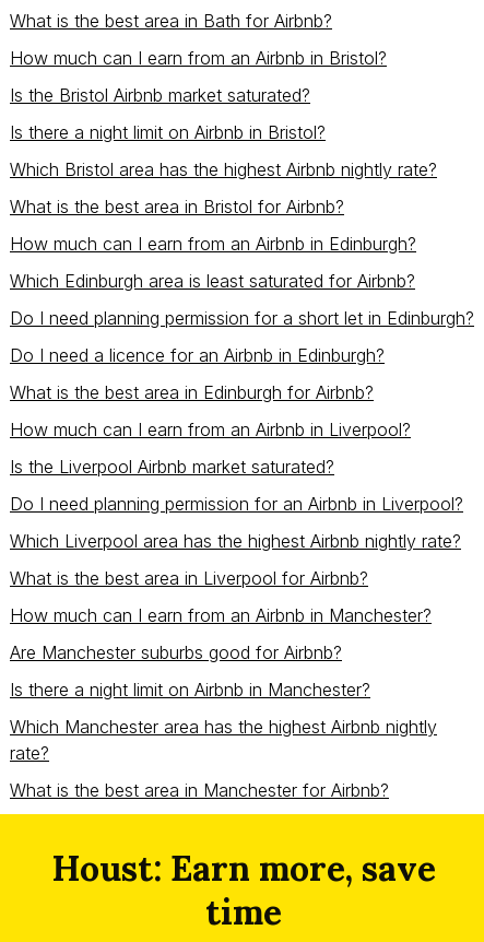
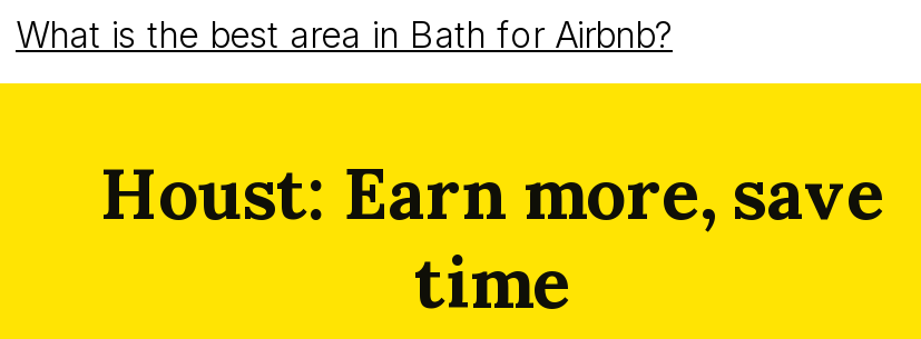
[10,47,474,801] How much can I earn from an Airbnb in Bristol? | Is the Bristol Airbnb market saturated? | Is there a night limit on Airbnb in Bristol? | Which Bristol area has the highest Airbnb nightly rate? | What is the best area in Bristol for Airbnb? | How much can I earn from an Airbnb in Edinburgh? | Which Edinburgh area is least saturated for Airbnb? | Do I need planning permission for a short let in Edinburgh? | Do I need a licence for an Airbnb in Edinburgh? | What is the best area in Edinburgh for Airbnb? | How much can I earn from an Airbnb in Liverpool? | Is the Liverpool Airbnb market saturated? | Do I need planning permission for an Airbnb in Liverpool? | Which Liverpool area has the highest Airbnb nightly rate? | What is the best area in Liverpool for Airbnb? | How much can I earn from an Airbnb in Manchester? | Are Manchester suburbs good for Airbnb? | Is there a night limit on Airbnb in Manchester? | Which Manchester area has the highest Airbnb nightly | rate? | What is the best area in Manchester for Airbnb? -> none

